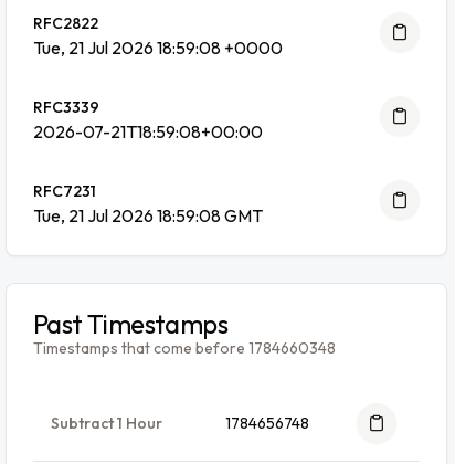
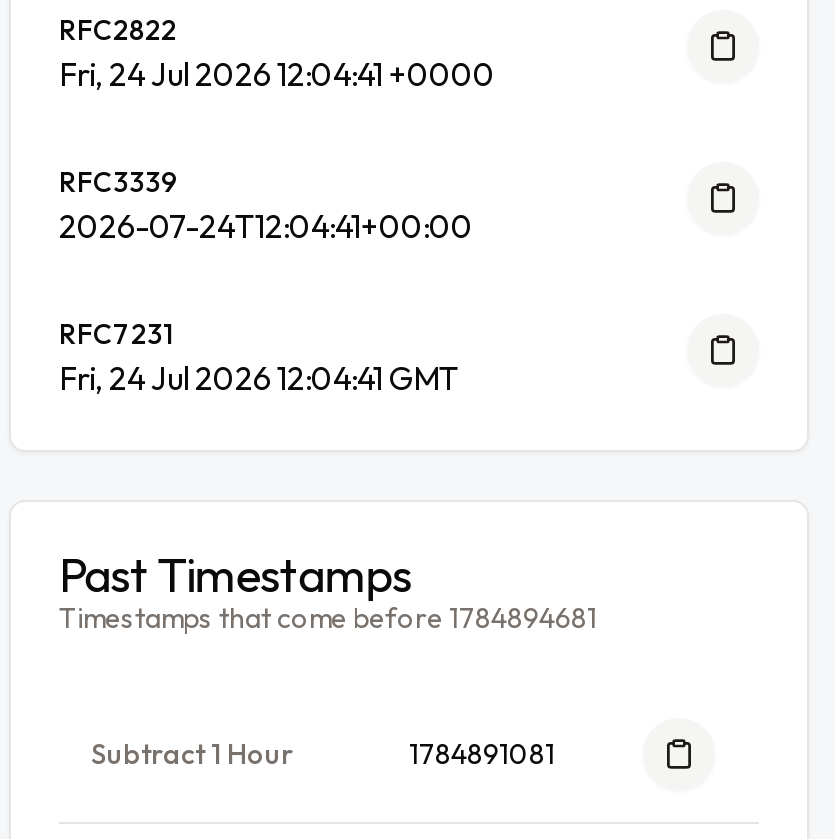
[33,36,283,59] Tue, 21 Jul 2026 18:59:08 +0000 -> [59,54,495,94] Fri, 24 Jul 2026 12:04:41 +0000
[33,120,263,143] 2026-07-21T18:59:08+00:00 -> [59,206,473,246] 2026-07-24T12:04:41+00:00
[33,204,263,226] Tue, 21 Jul 2026 18:59:08 GMT -> [59,358,459,398] Fri, 24 Jul 2026 12:04:41 GMT
[33,338,336,358] Timestamps that come before 1784660348 -> [59,600,597,636] Timestamps that come before 1784894681
[225,413,309,433] 1784656748 -> [409,736,555,772] 1784891081

